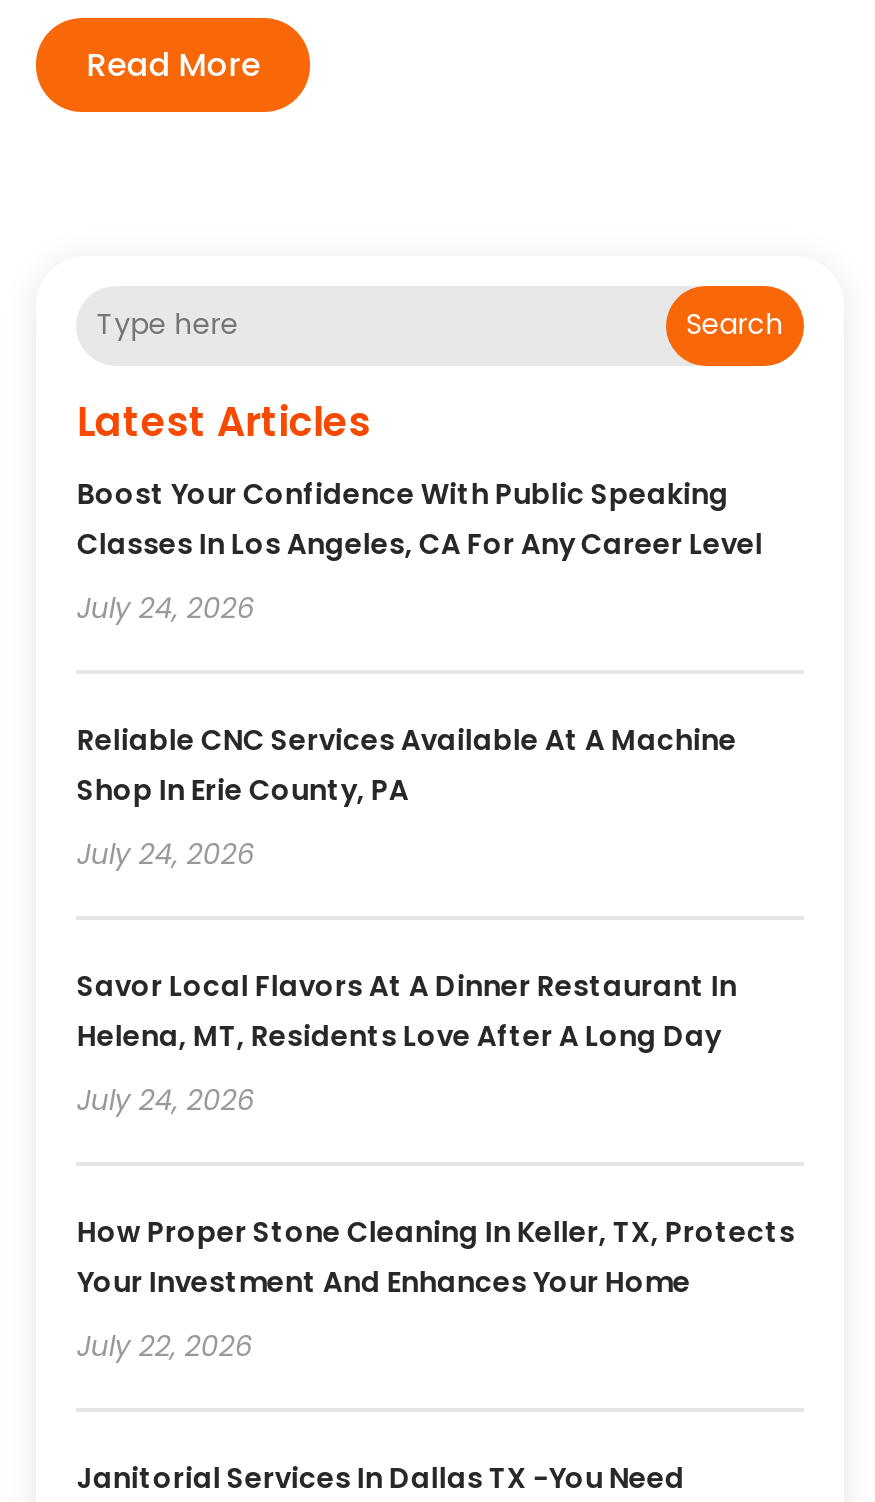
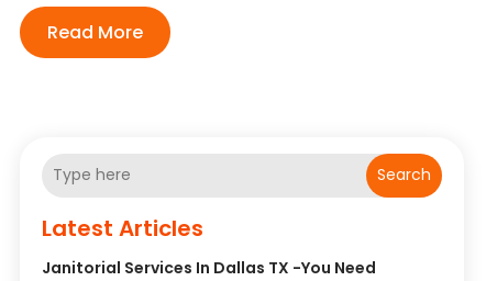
[77,473,795,1365] Boost Your Confidence With Public Speaking | Classes In Los Angeles, CA For Any Career Level | July 24, 2026 | Reliable CNC Services Available At A Machine | Shop In Erie County, PA | July 24, 2026 | Savor Local Flavors At A Dinner Restaurant In | Helena, MT, Residents Love After A Long Day | July 24, 2026 | How Proper Stone Cleaning In Keller, TX, Protects | Your Investment And Enhances Your Home | July 22, 2026 -> none

